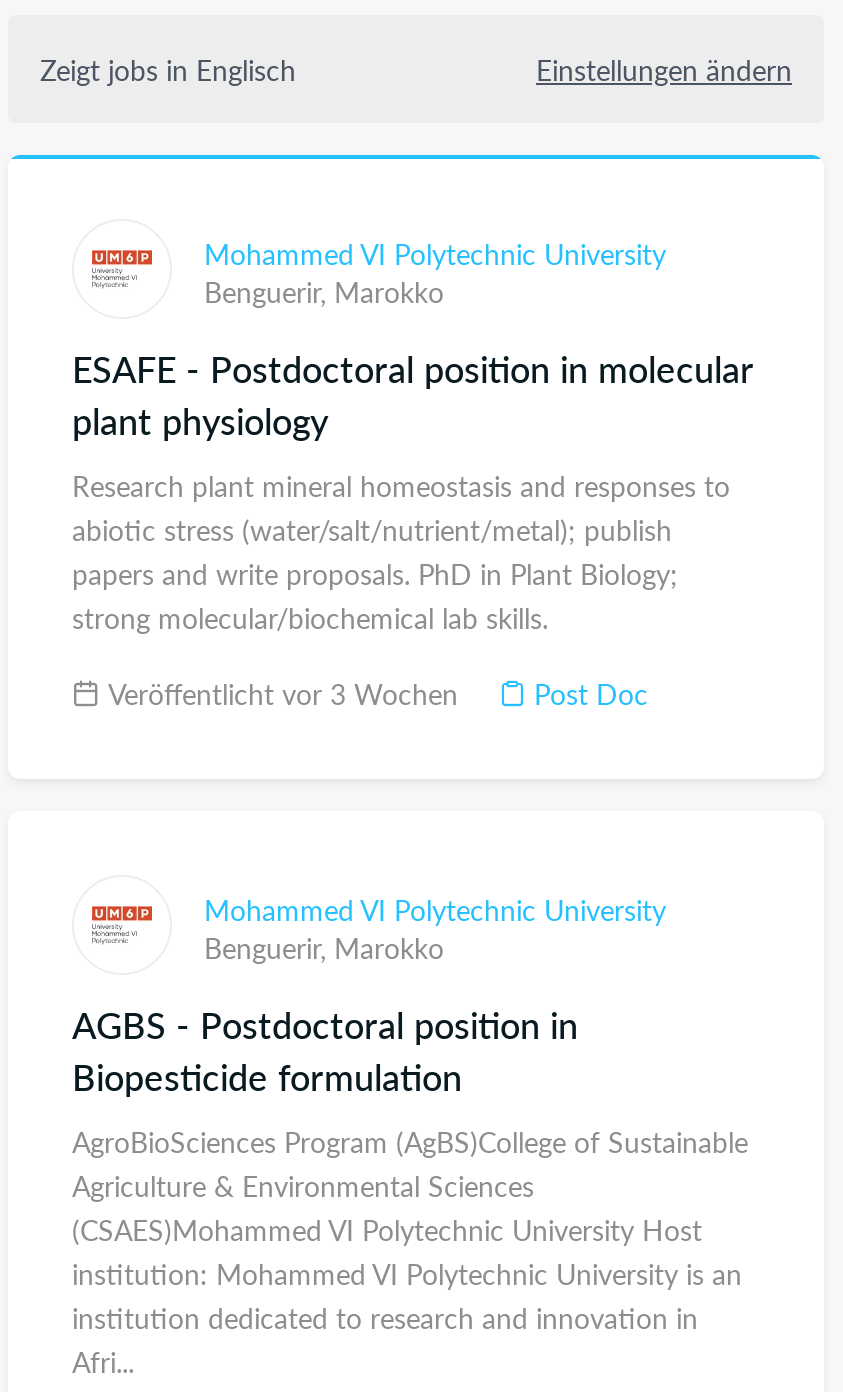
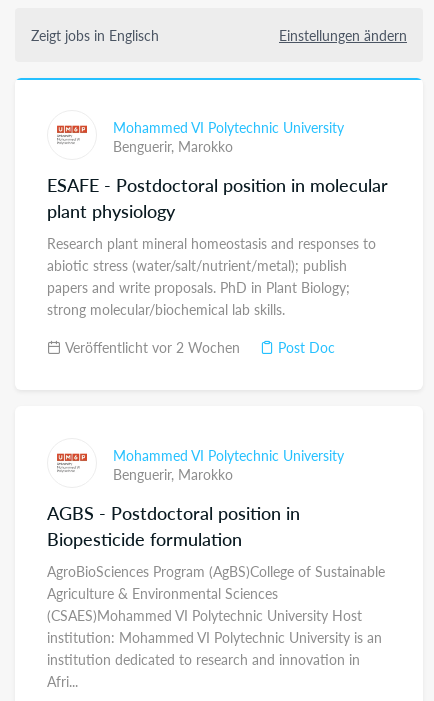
[100,673,458,713] Veröffentlicht vor 3 Wochen -> [61,337,240,357] Veröffentlicht vor 2 Wochen

